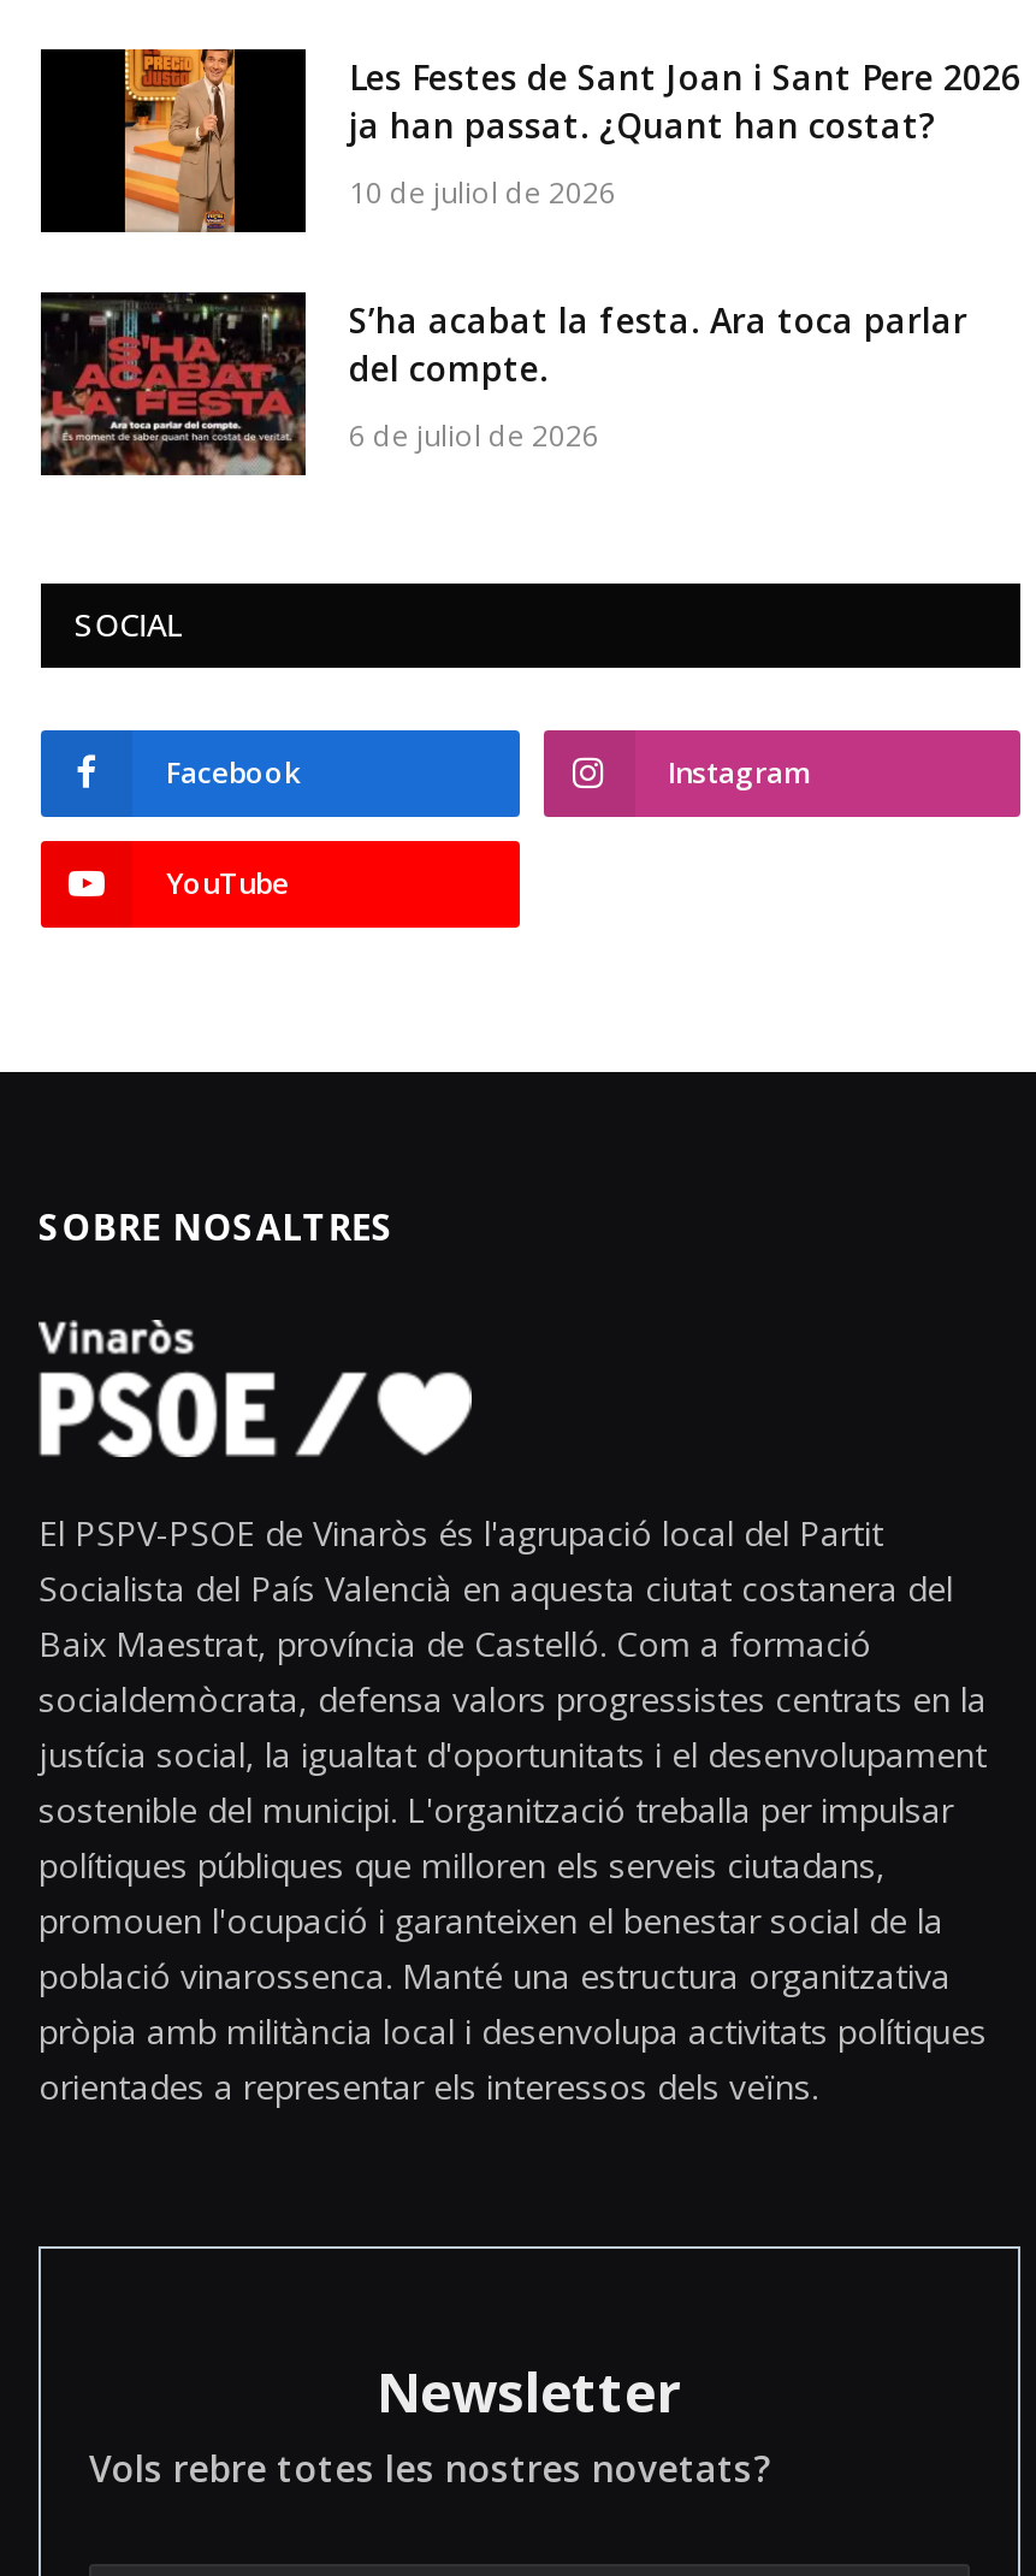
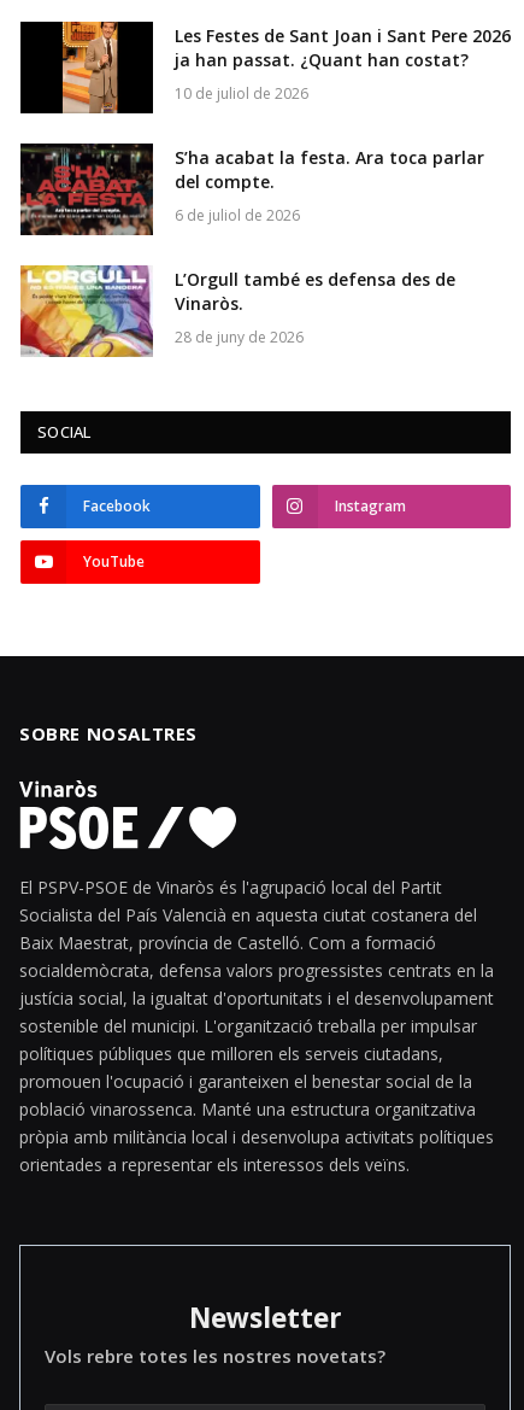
none -> [19,264,455,358] [image] | L’Orgull també es defensa des de | Vinaròs. | 28 de juny de 2026

